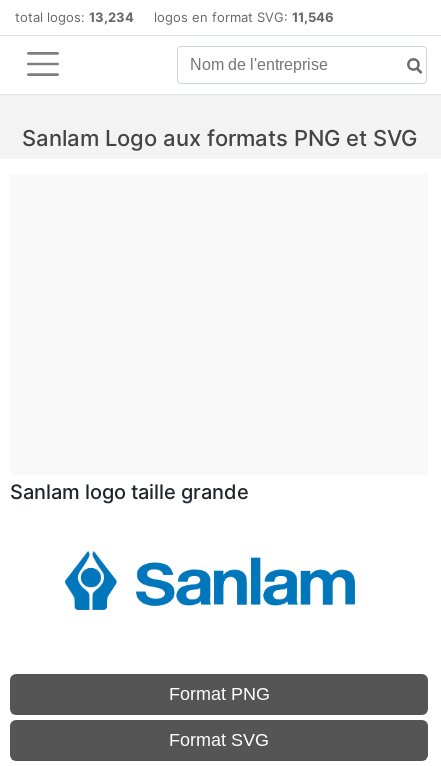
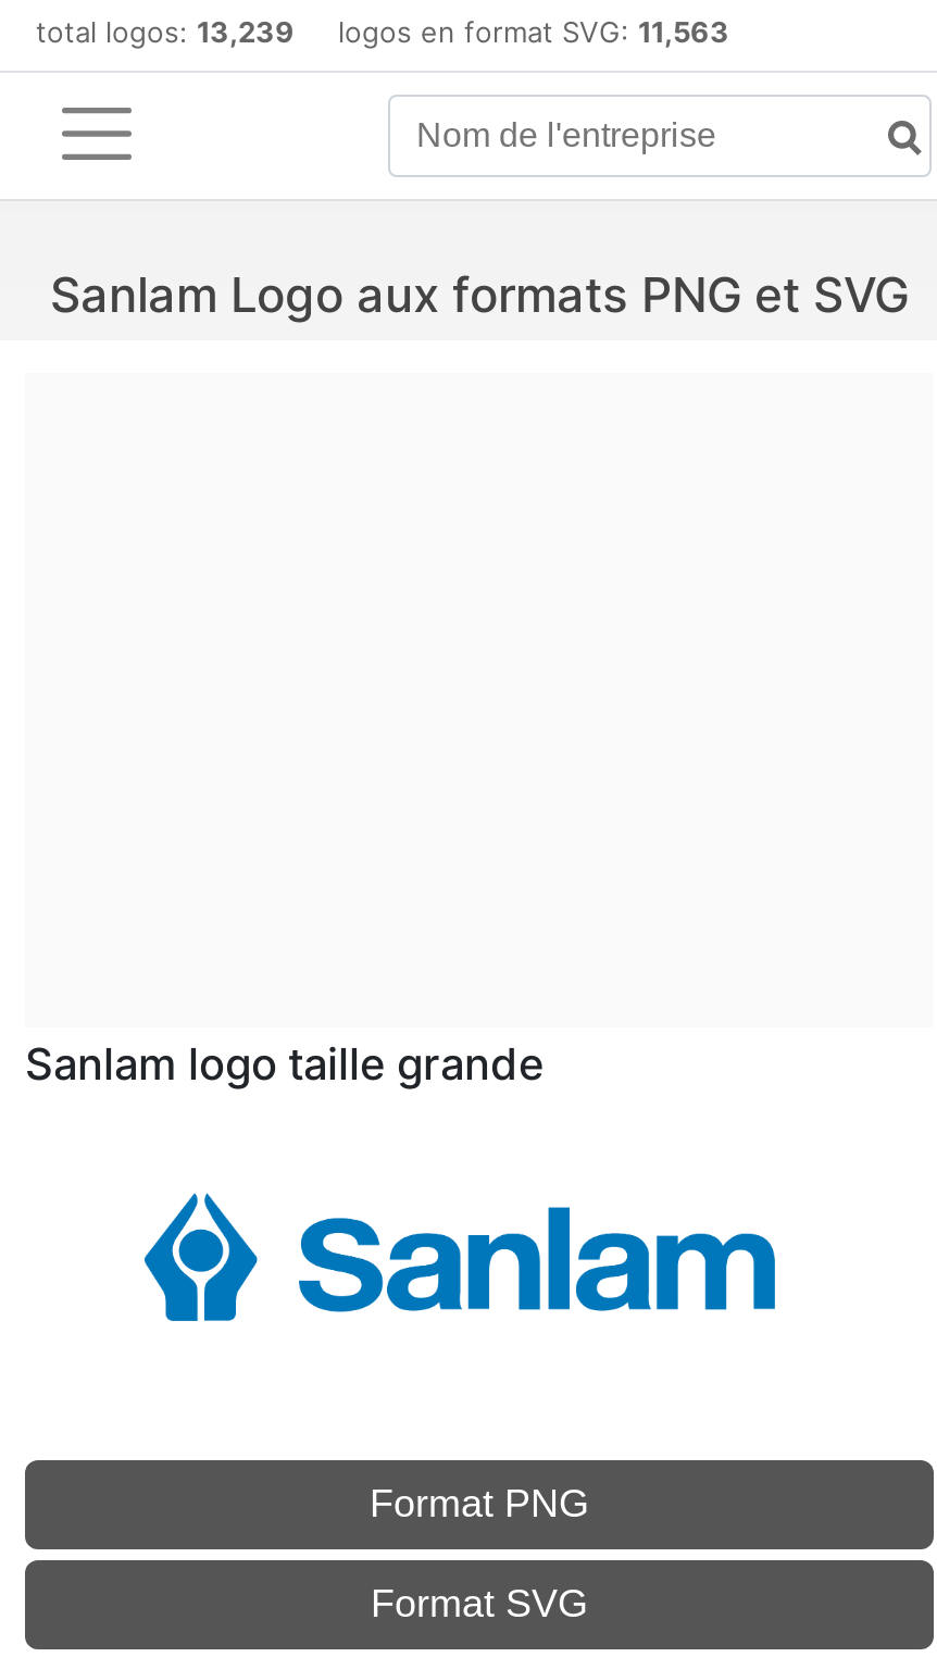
[15,9,334,25] total logos: 13,234 logos en format SVG: 11,546 -> [36,14,729,49] total logos: 13,239 logos en format SVG: 11,563

